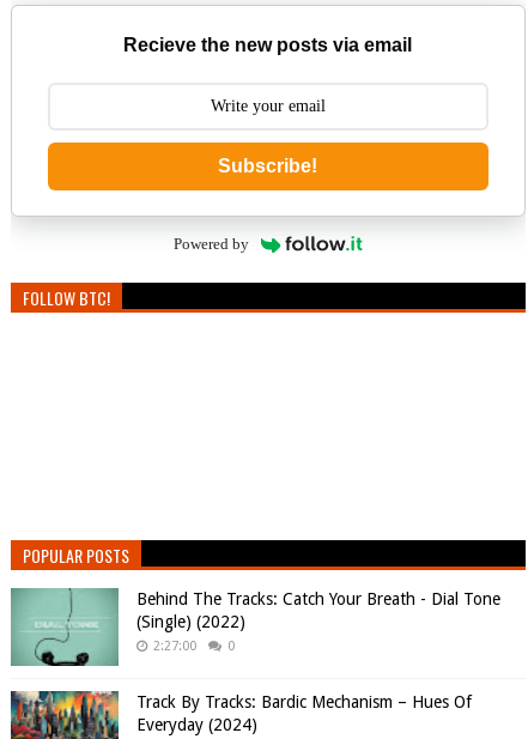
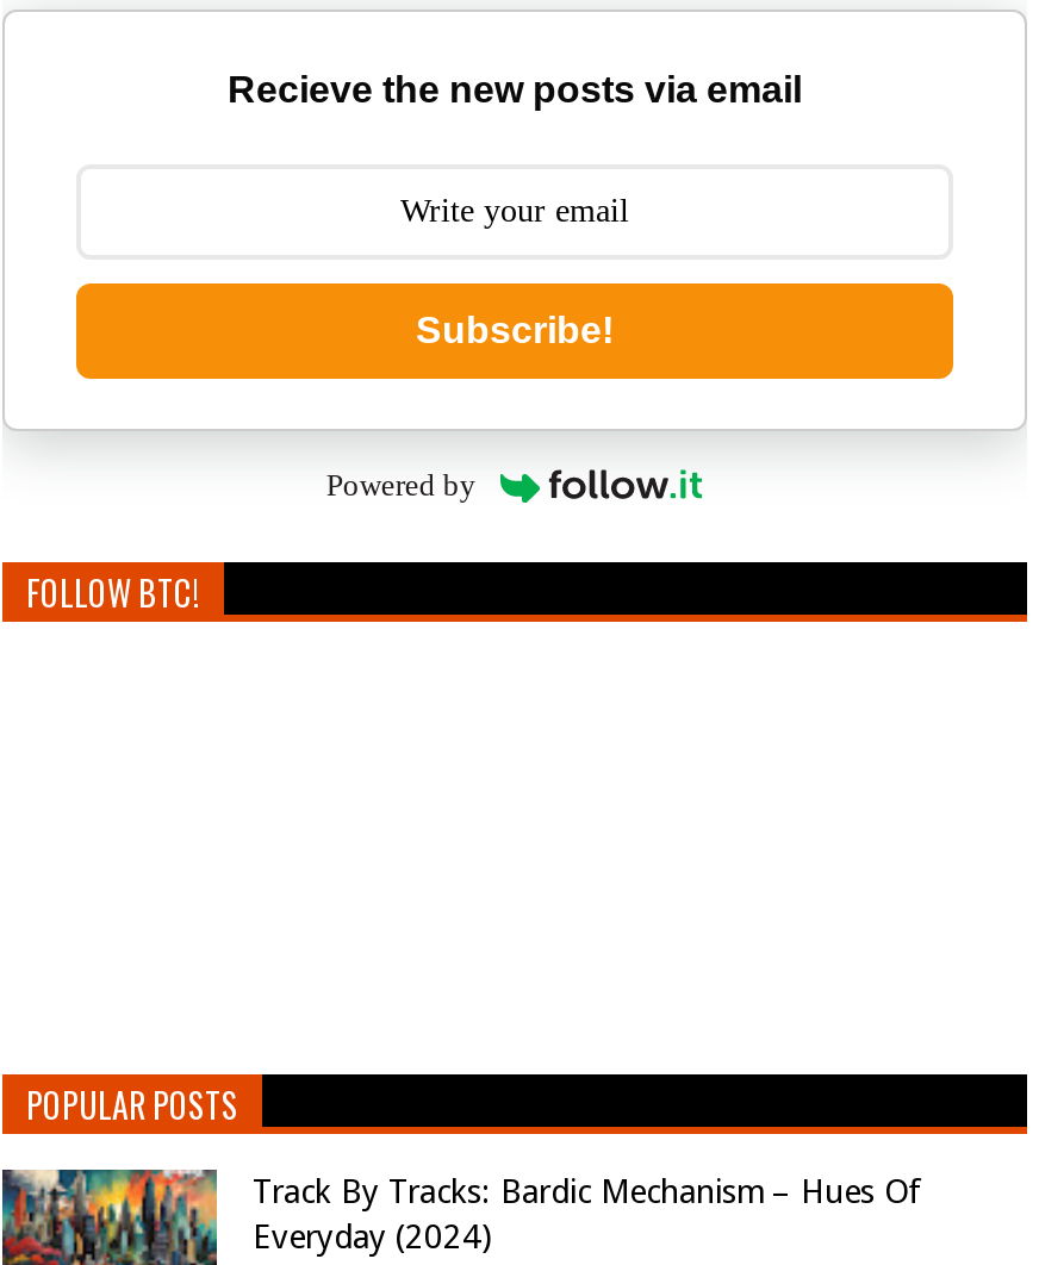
[10,588,500,673] [image] | Behind The Tracks: Catch Your Breath - Dial Tone | (Single) (2022) | 2:27:00 | 0 -> none

